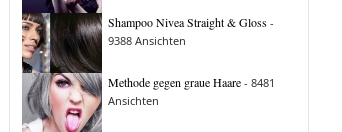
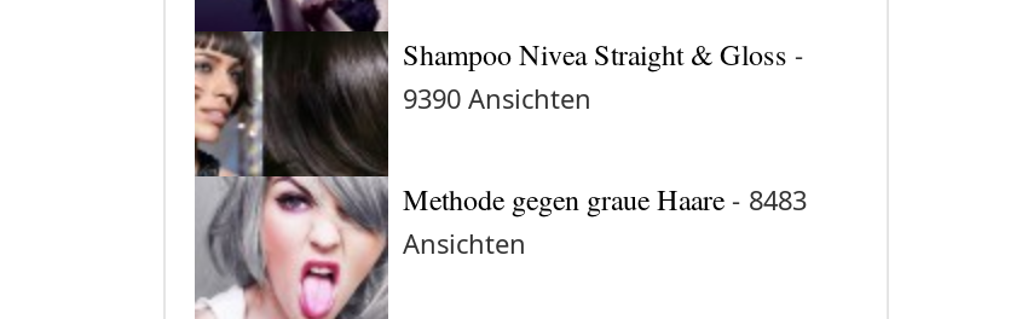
[108,33,186,48] 9388 Ansichten -> [403,79,591,116] 9390 Ansichten
[108,74,275,90] Methode gegen graue Haare - 8481 -> [403,178,807,217] Methode gegen graue Haare - 8483

